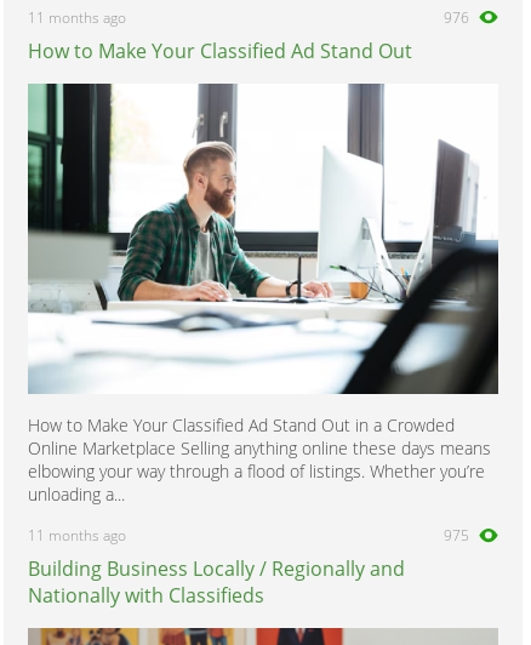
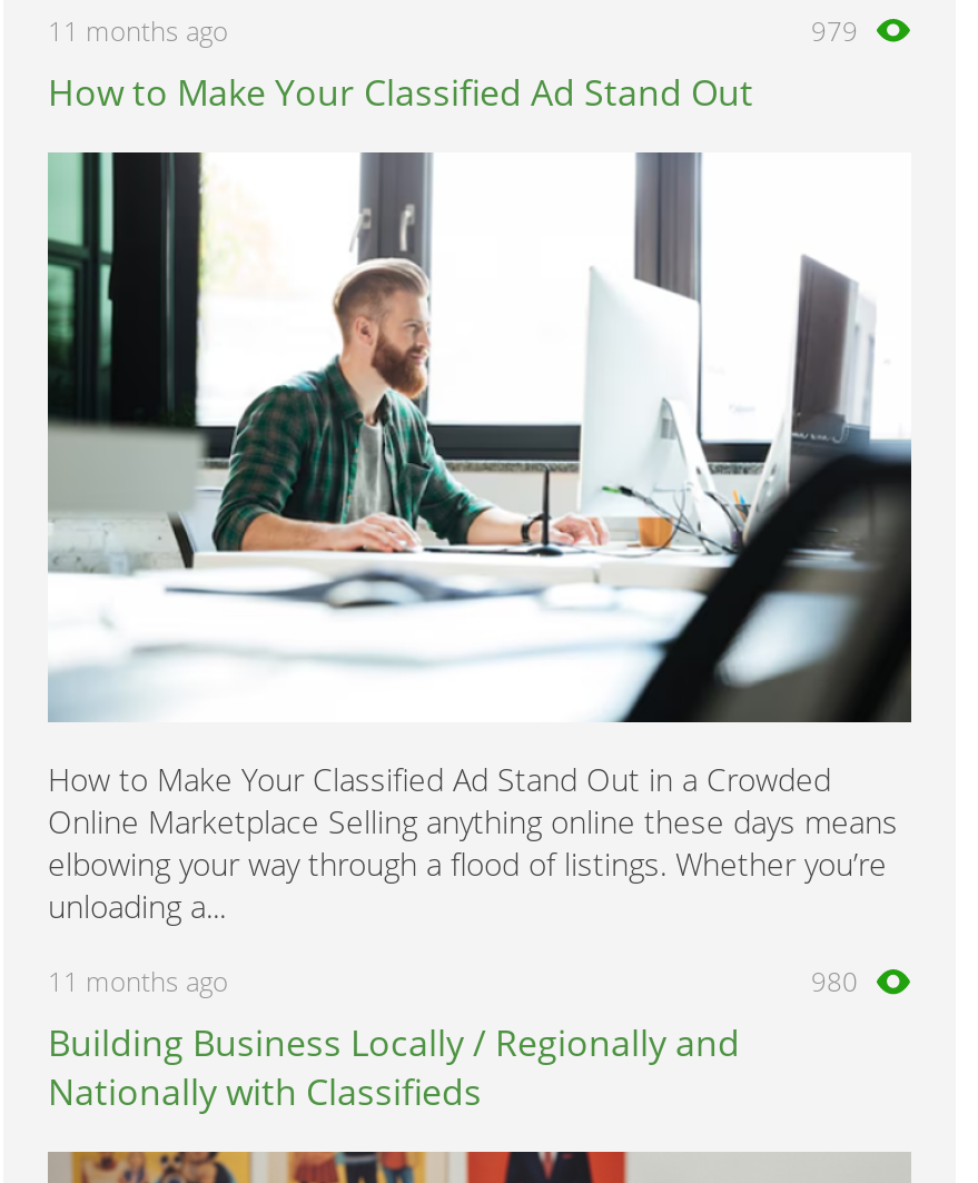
[444,8,469,28] 976 -> [811,13,858,51] 979
[444,525,469,546] 975 -> [811,963,858,1001] 980

